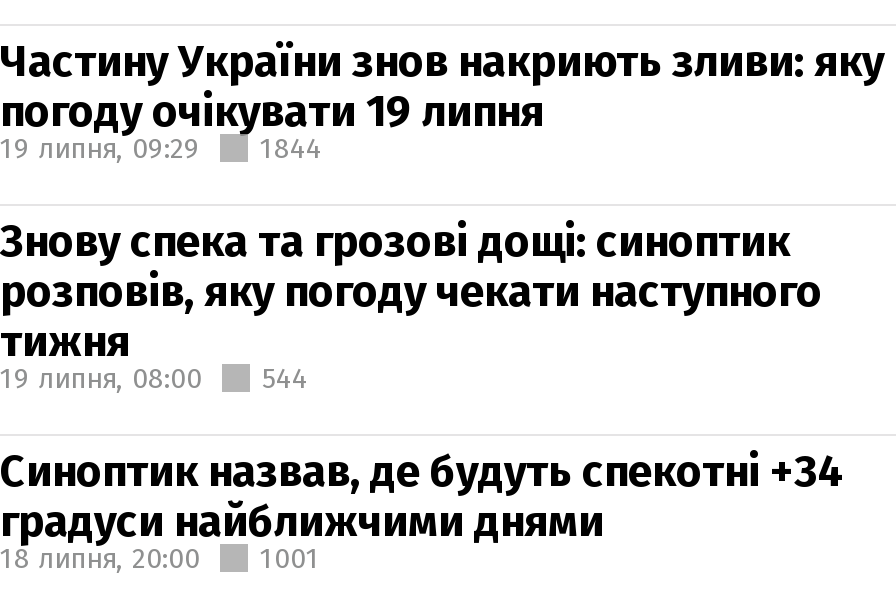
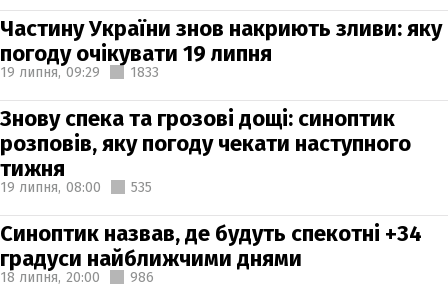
[0,131,322,165] 19 липня, 09:29 1844 -> [0,63,159,80] 19 липня, 09:29 1833
[0,361,308,395] 19 липня, 08:00 544 -> [0,178,152,195] 19 липня, 08:00 535
[0,541,320,575] 18 липня, 20:00 1001 -> [0,268,154,285] 18 липня, 20:00 986

